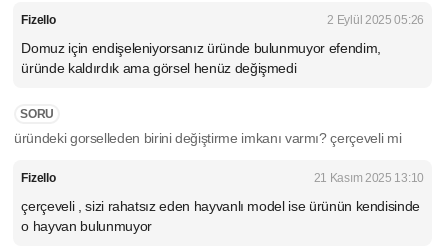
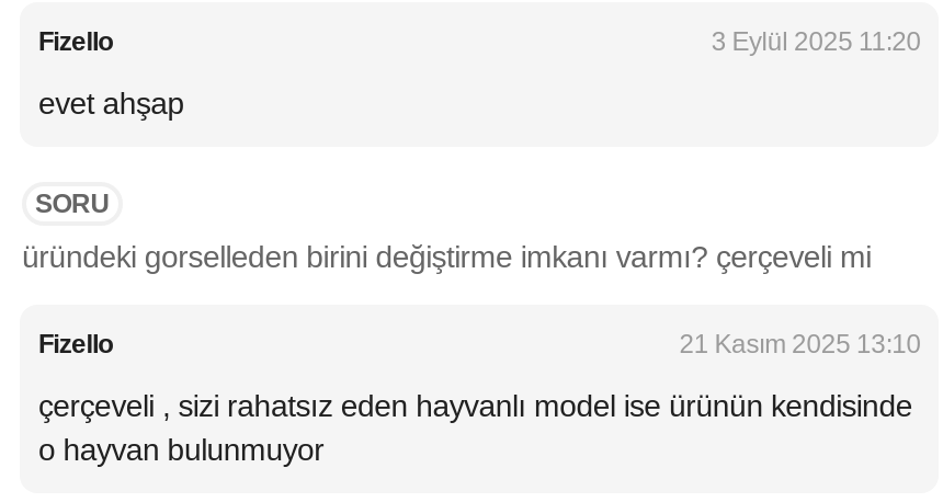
[327,13,424,27] 2 Eylül 2025 05:26 -> [711,26,921,57] 3 Eylül 2025 11:20
[21,40,381,76] Domuz için endişeleniyorsanız üründe bulunmuyor efendim, | üründe kaldırdık ama görsel henüz değişmedi -> [38,85,184,121] evet ahşap

